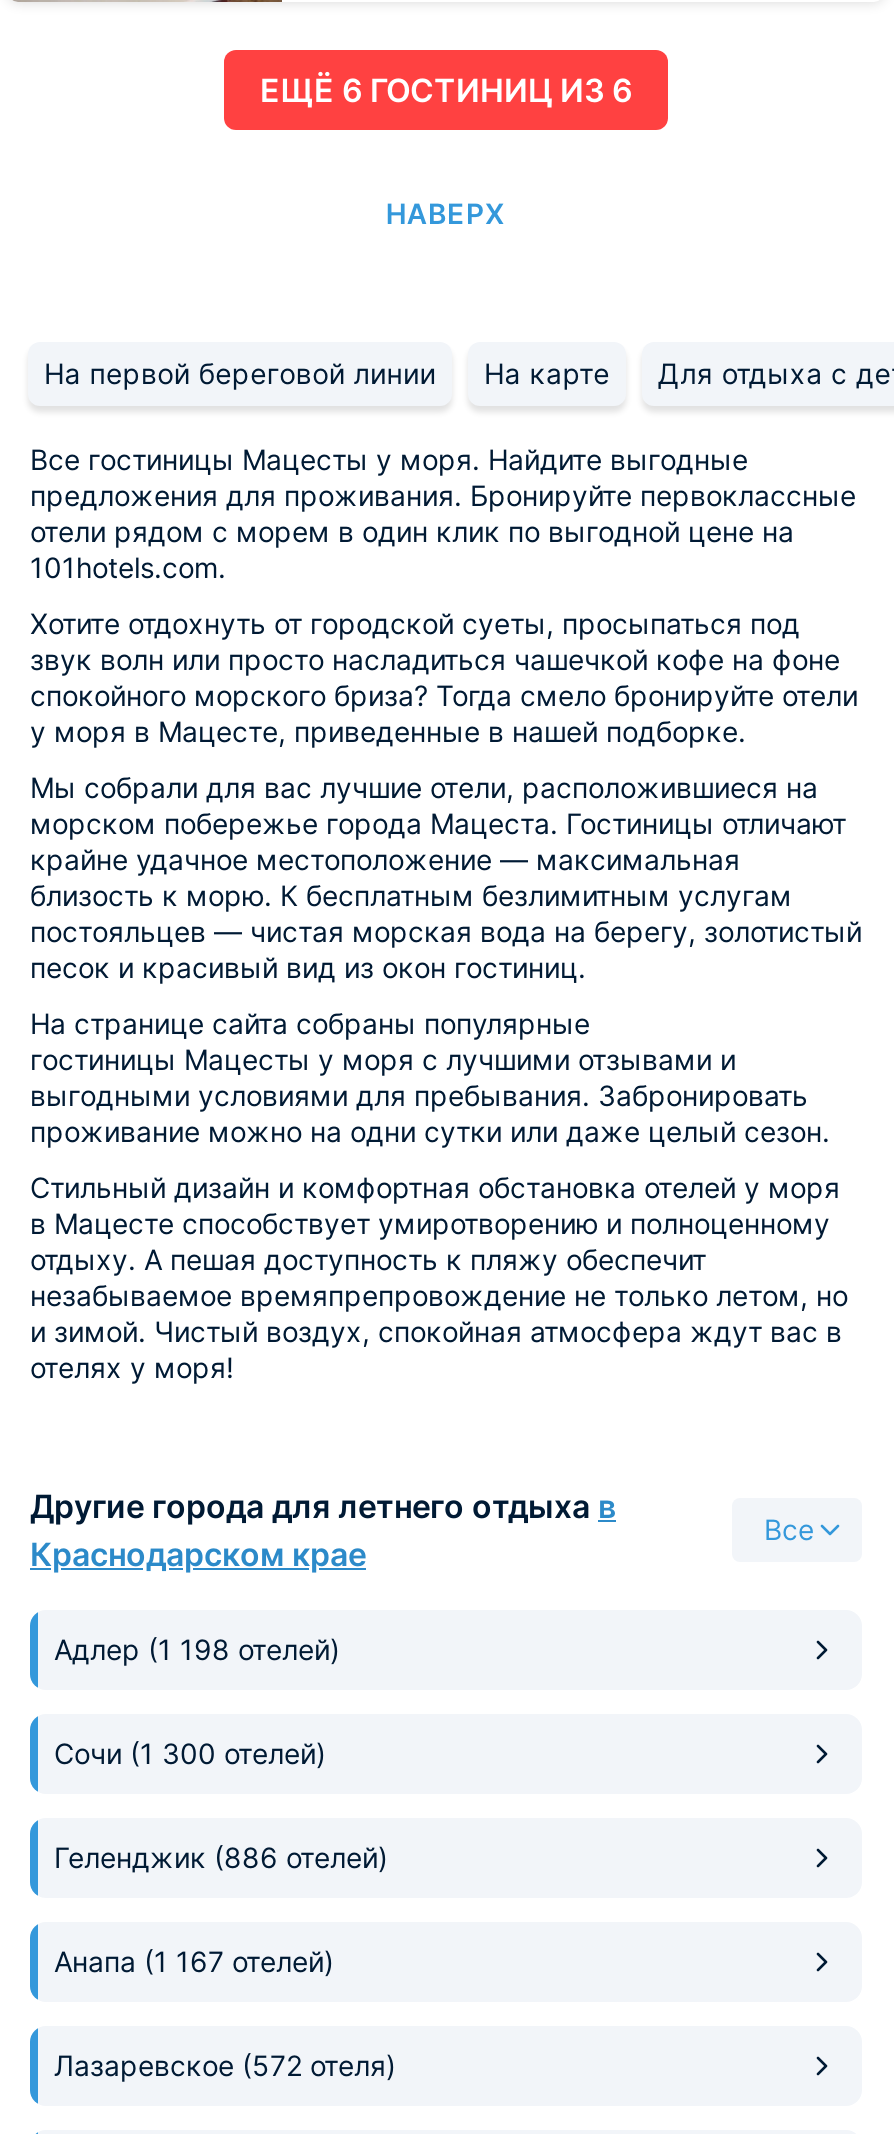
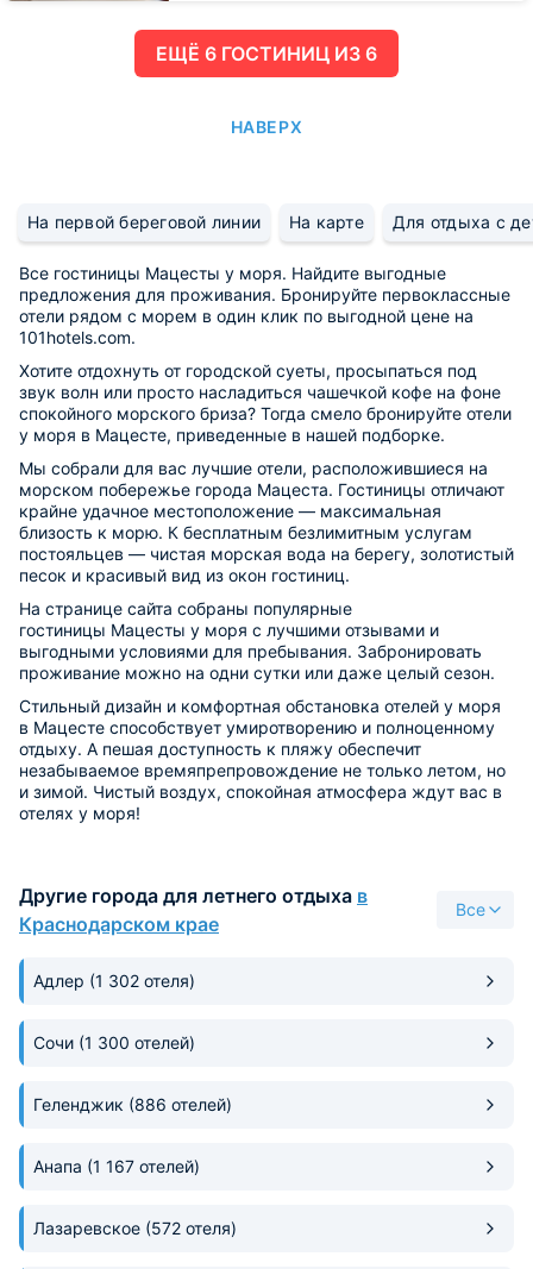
[54,1632,340,1666] Адлер (1 198 отелей) -> [33,970,195,991] Адлер (1 302 отеля)

